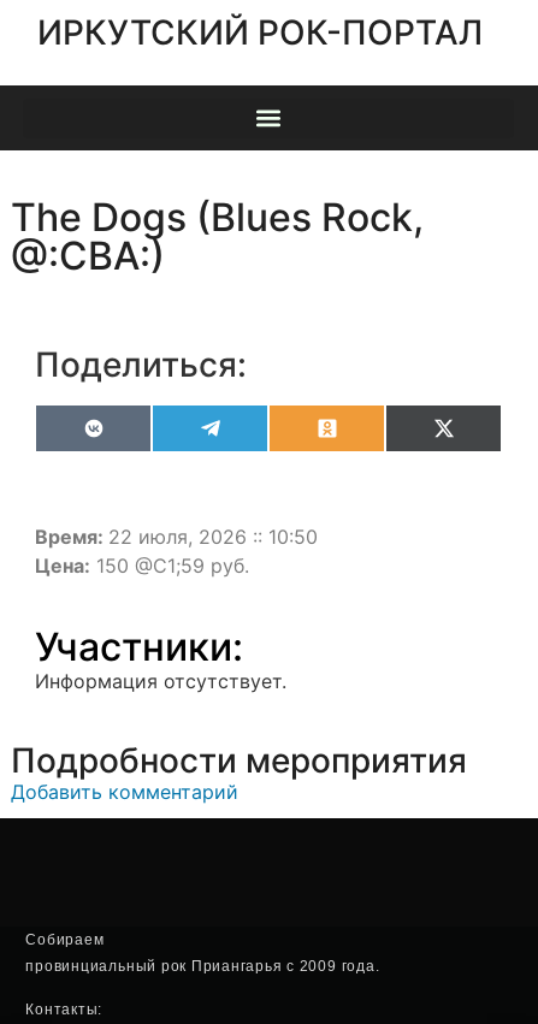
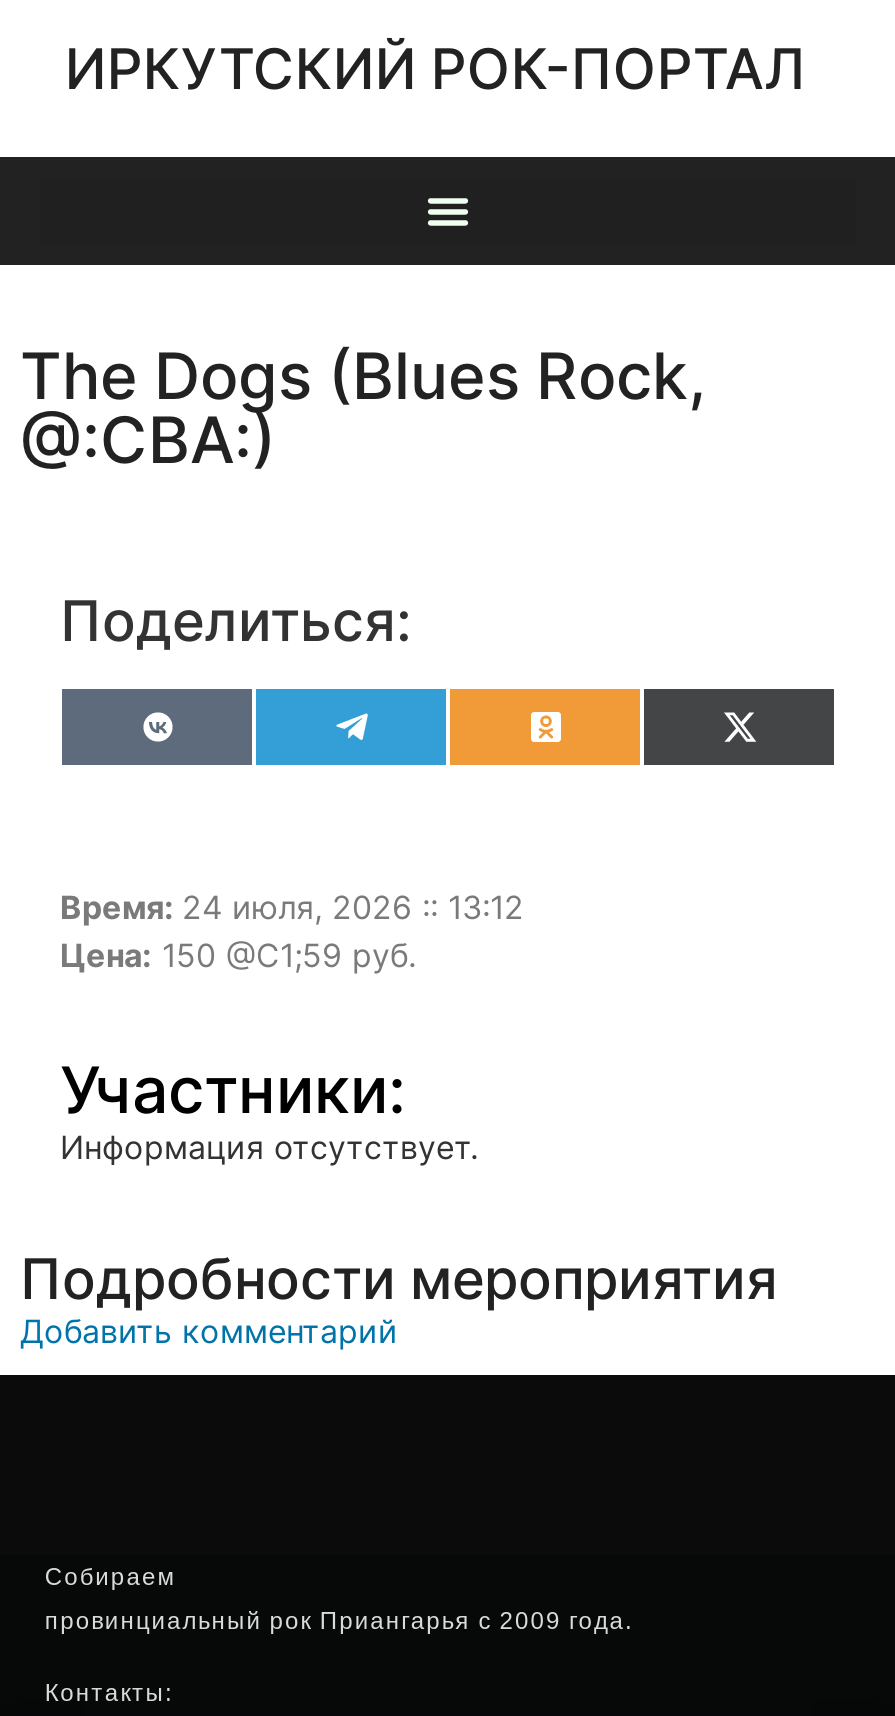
[35,525,318,549] Время: 22 июля, 2026 :: 10:50 -> [60,887,524,927] Время: 24 июля, 2026 :: 13:12

